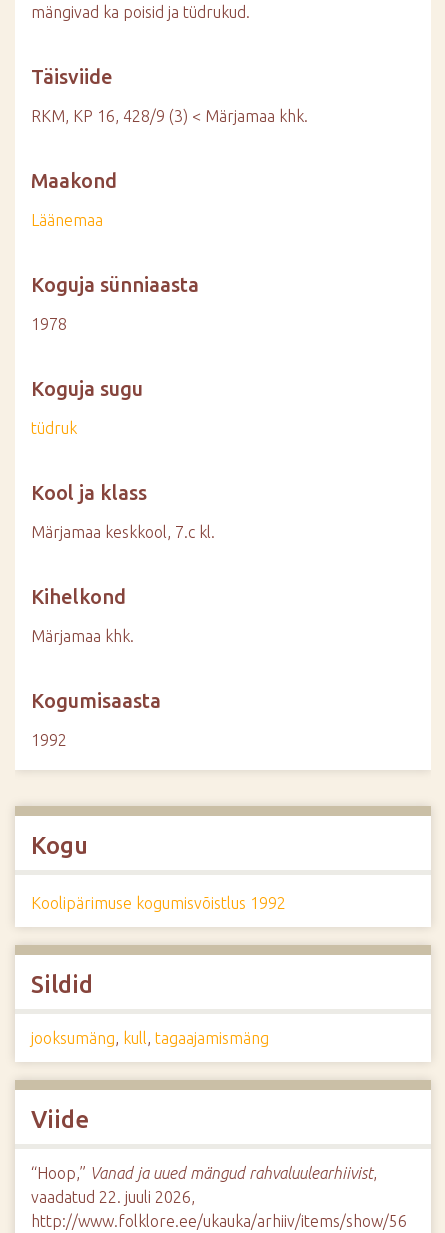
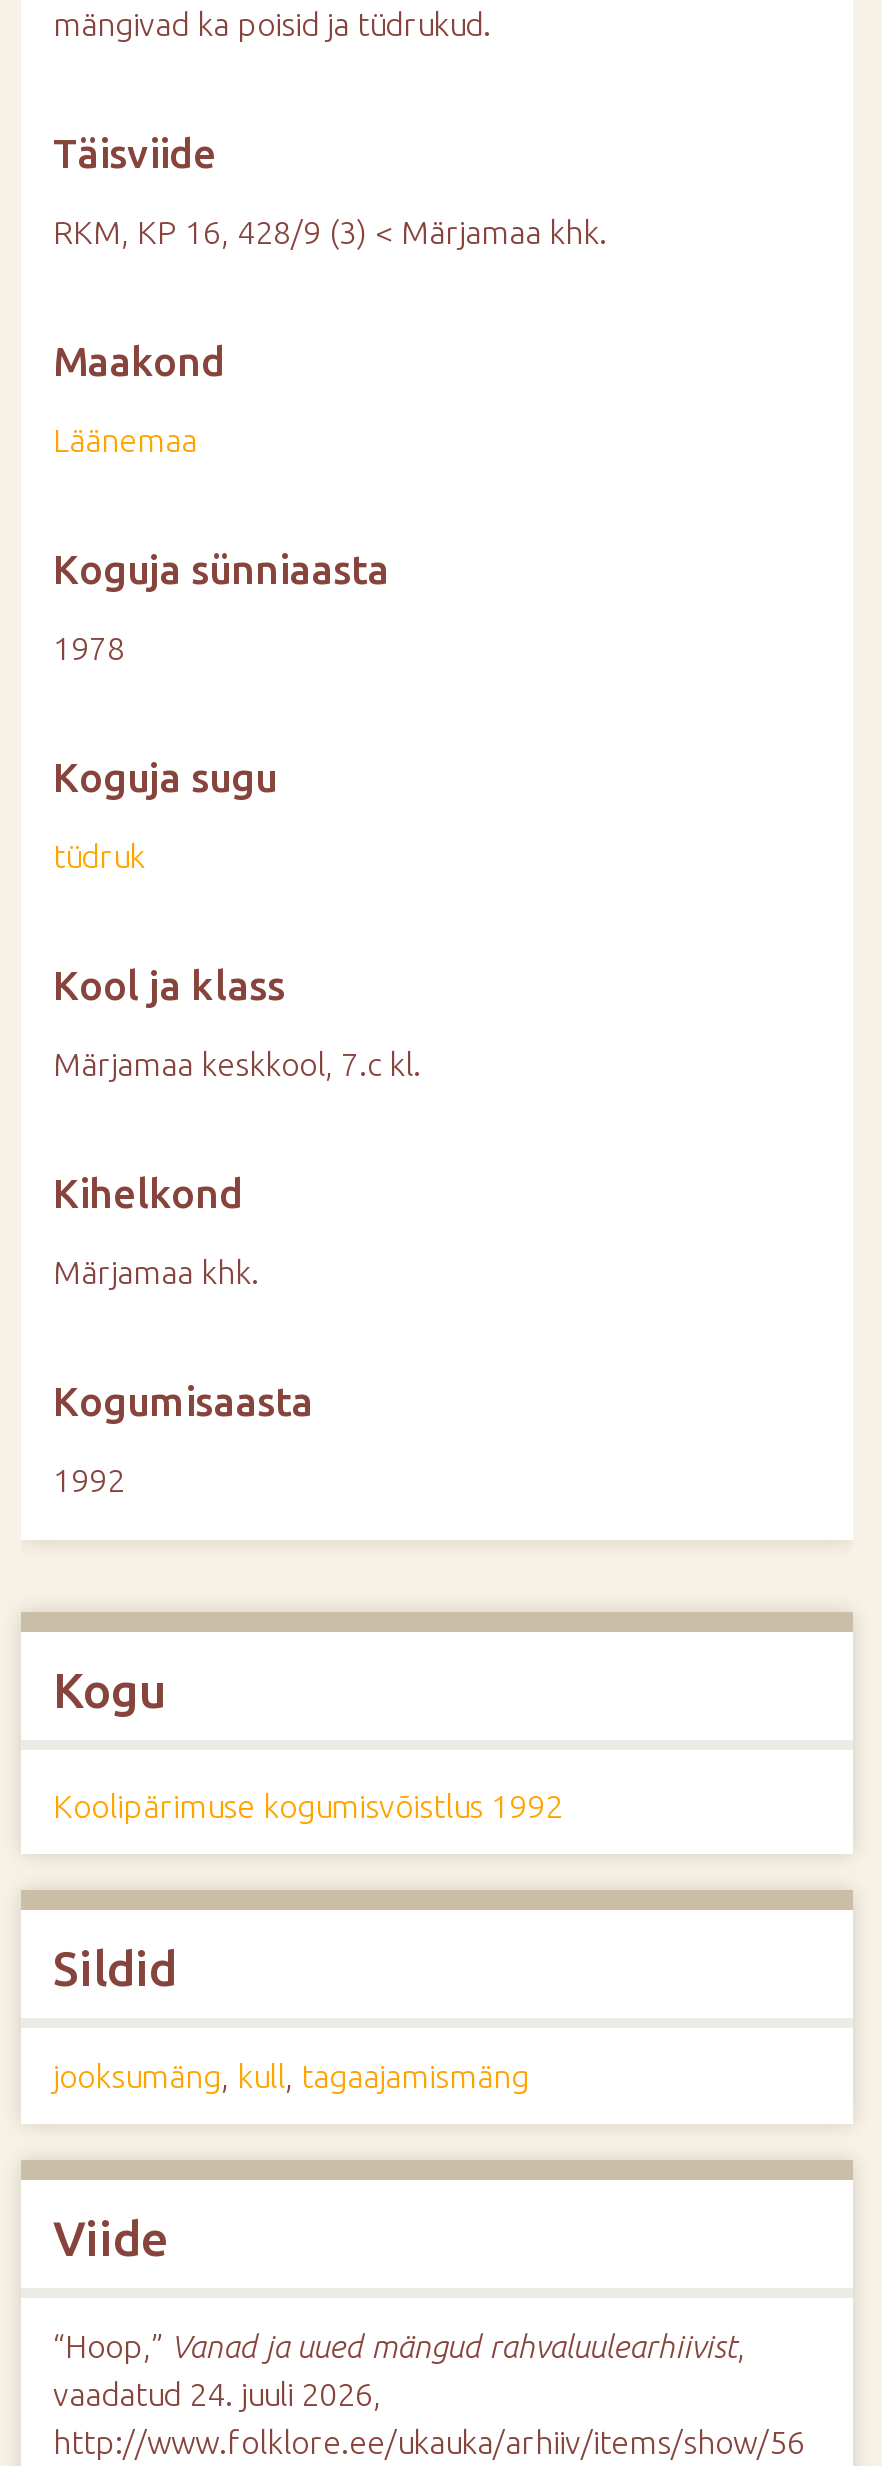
[31,1188,195,1206] vaadatud 22. juuli 2026, -> [53,2376,381,2412] vaadatud 24. juuli 2026,

